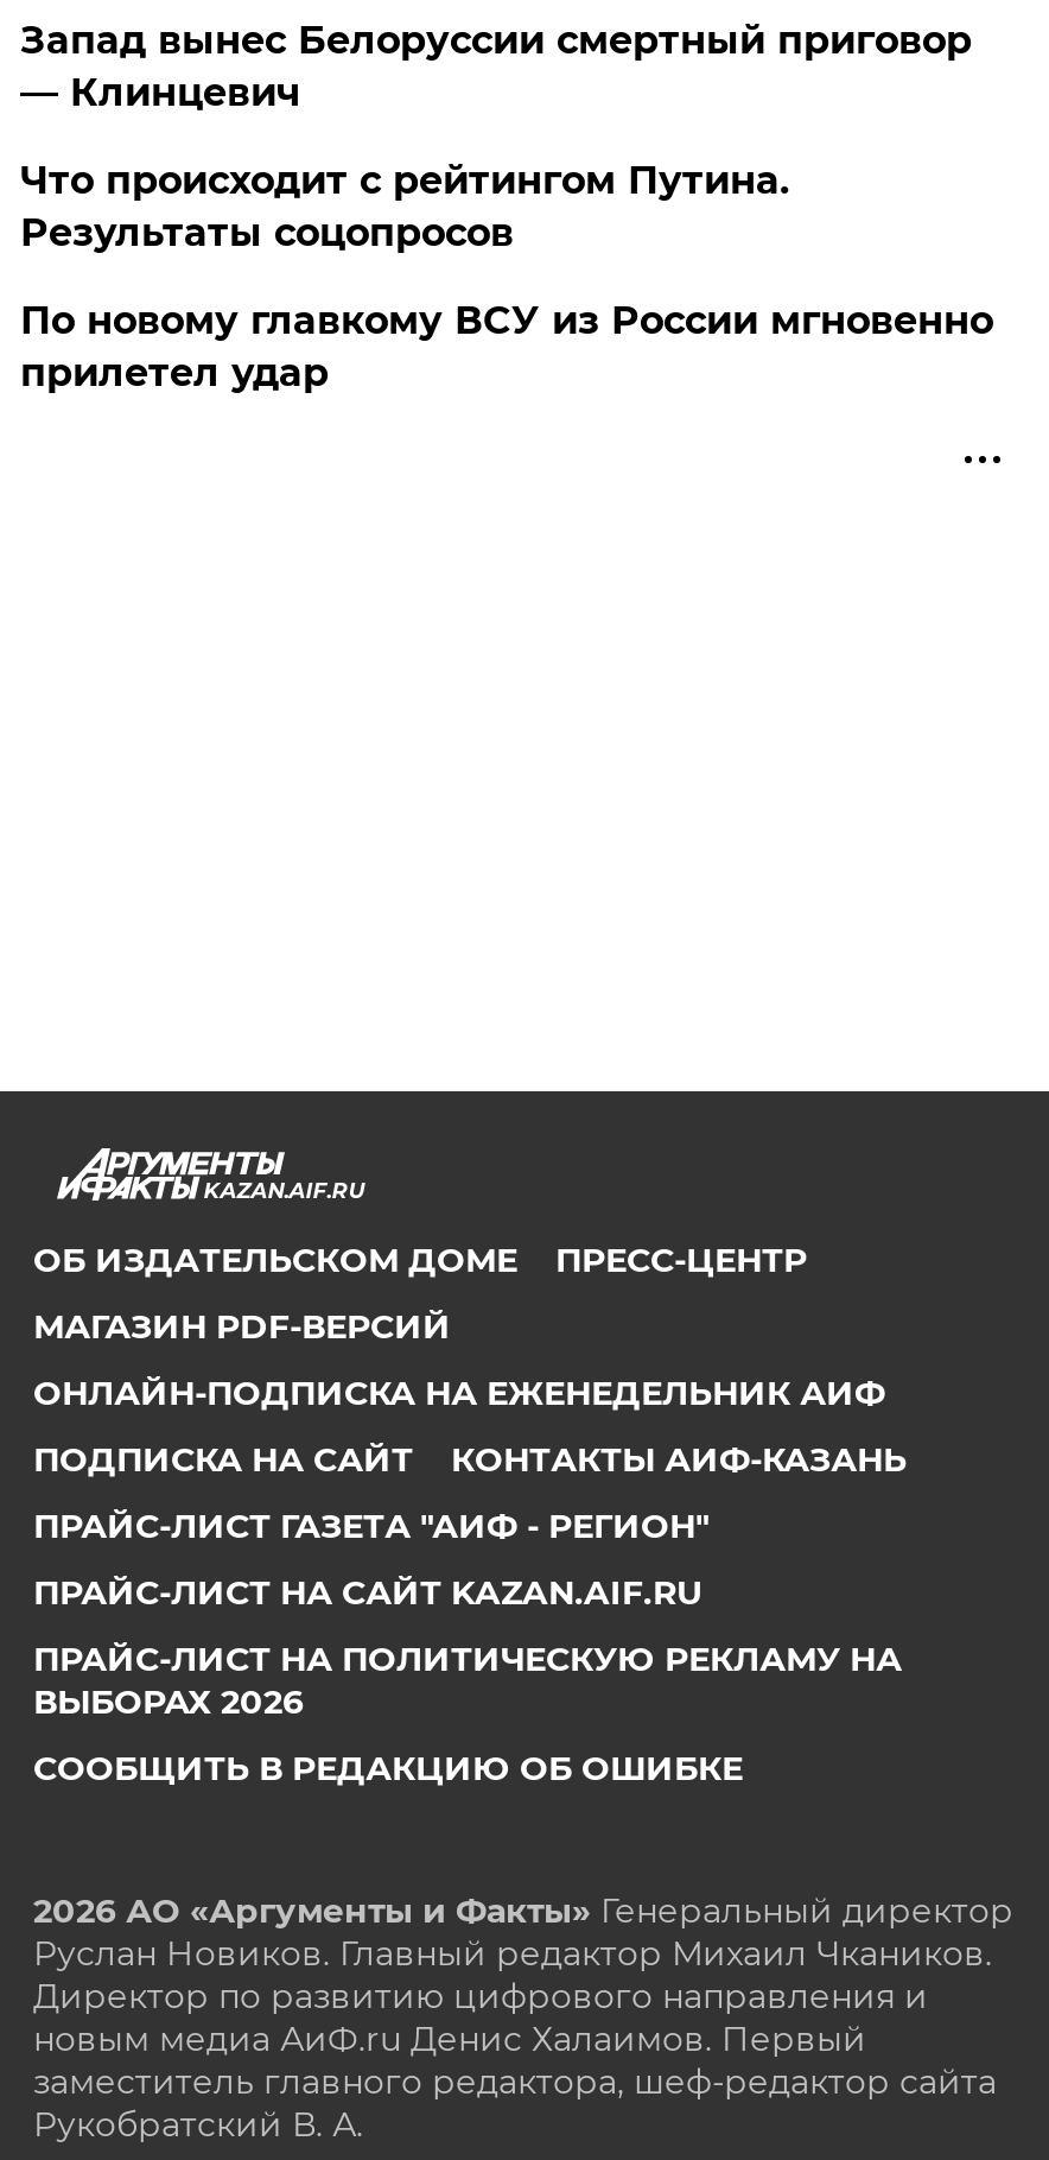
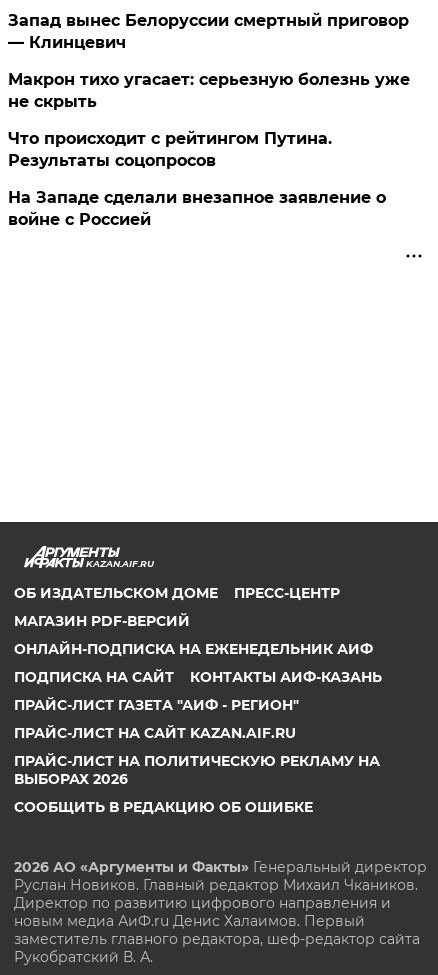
none -> [8,70,410,111] Макрон тихо угасает: серьезную болезнь уже | не скрыть
[20,298,993,395] По новому главкому ВСУ из России мгновенно | прилетел удар -> [8,188,386,229] На Западе сделали внезапное заявление о | войне с Россией

